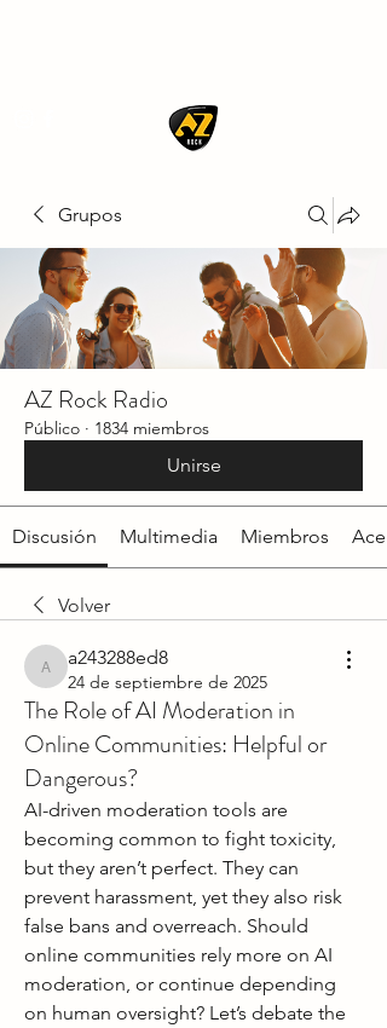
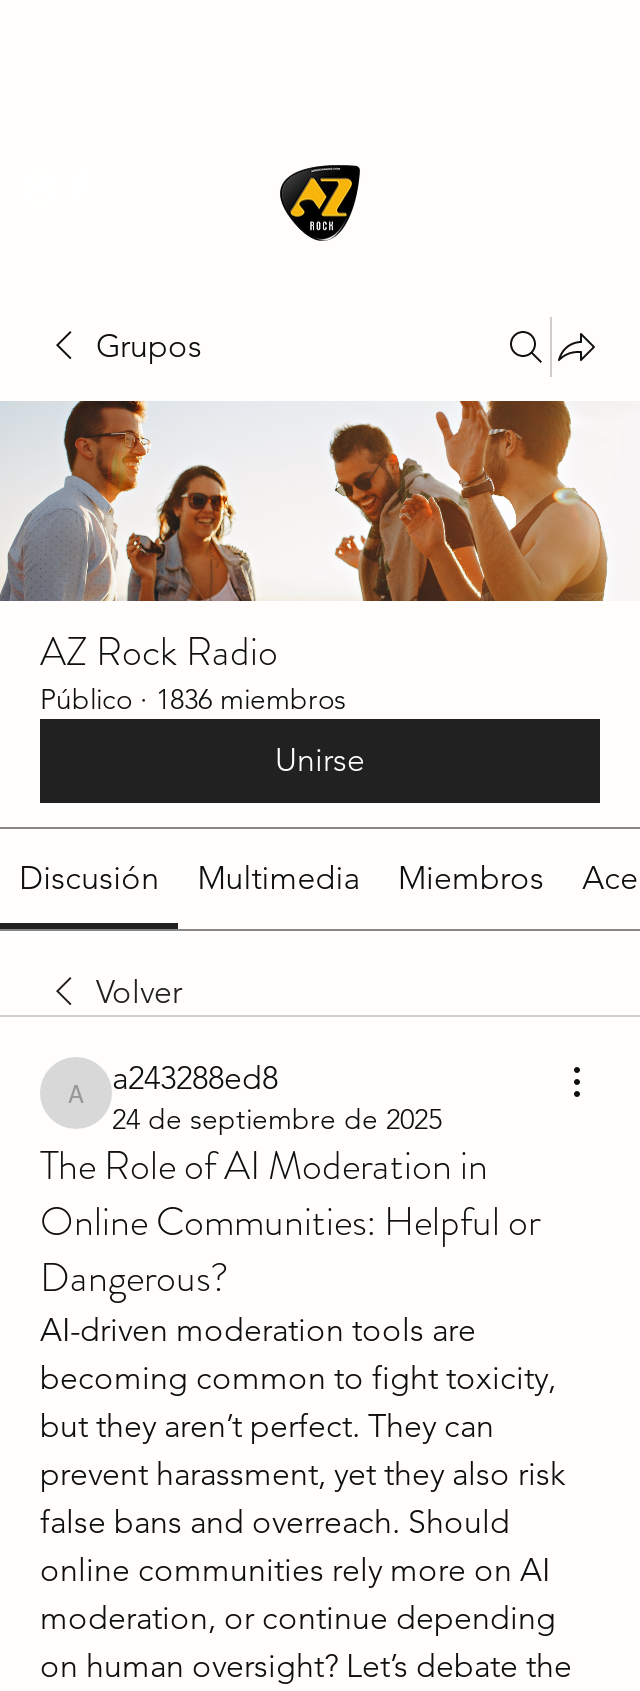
[24,417,209,439] Público · 1834 miembros -> [40,681,346,717] Público · 1836 miembros

